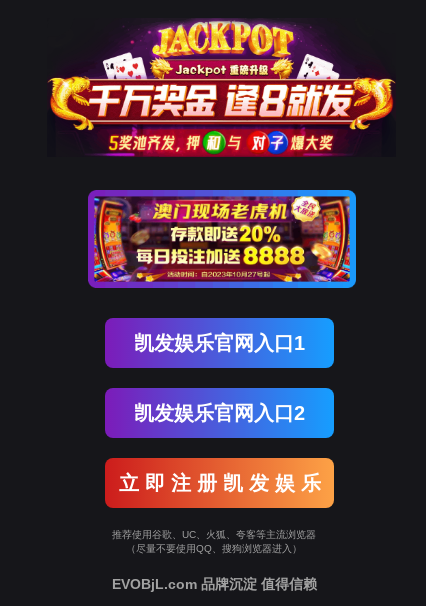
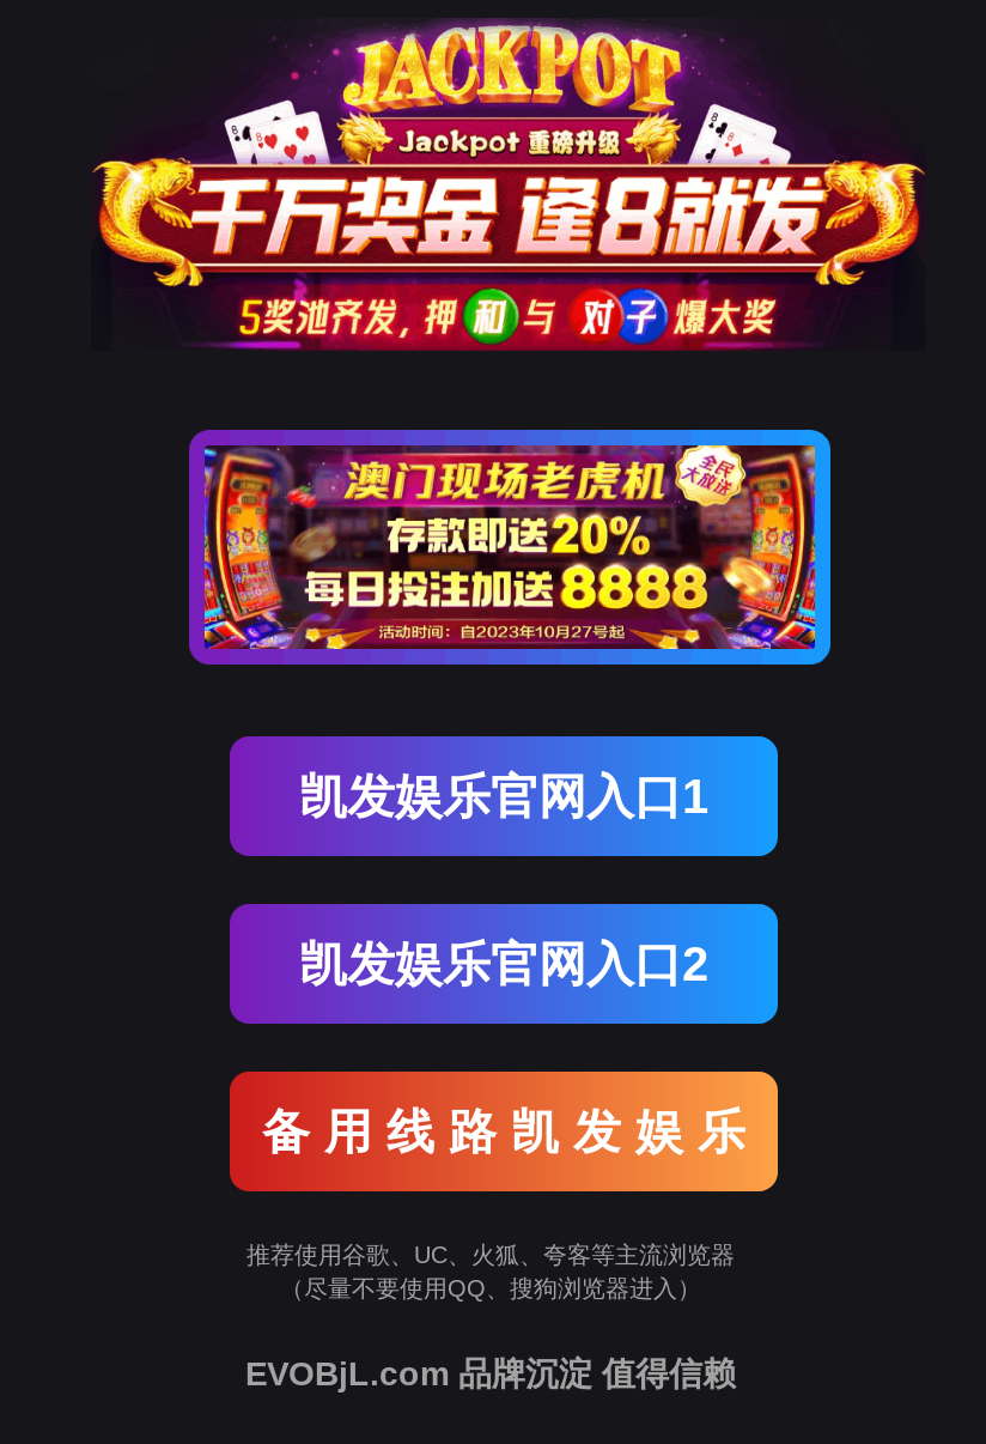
[118,472,320,494] 立 即 注 册 凯 发 娱 乐 -> [262,1105,745,1158] 备 用 线 路 凯 发 娱 乐

